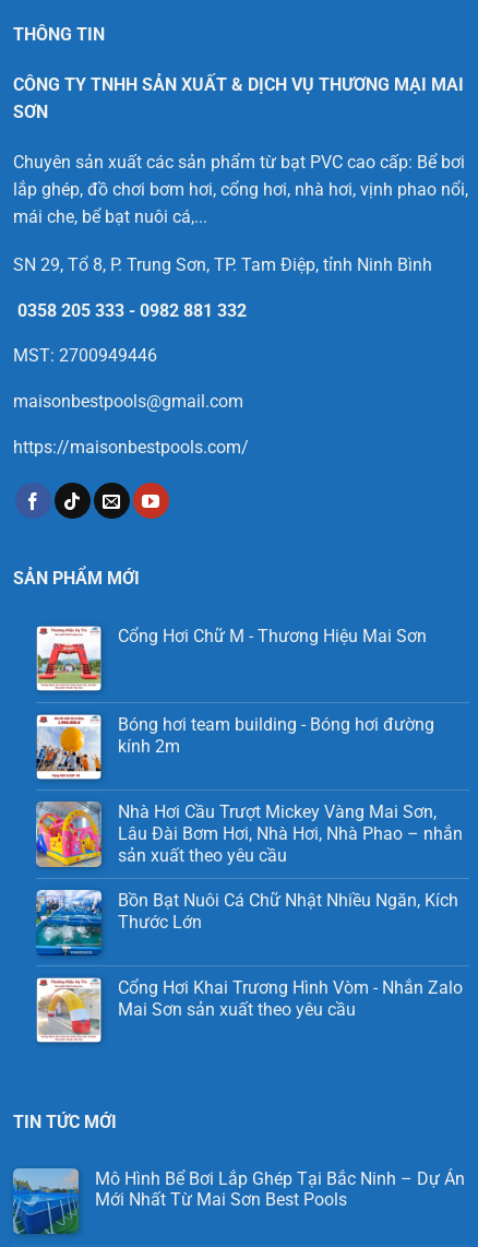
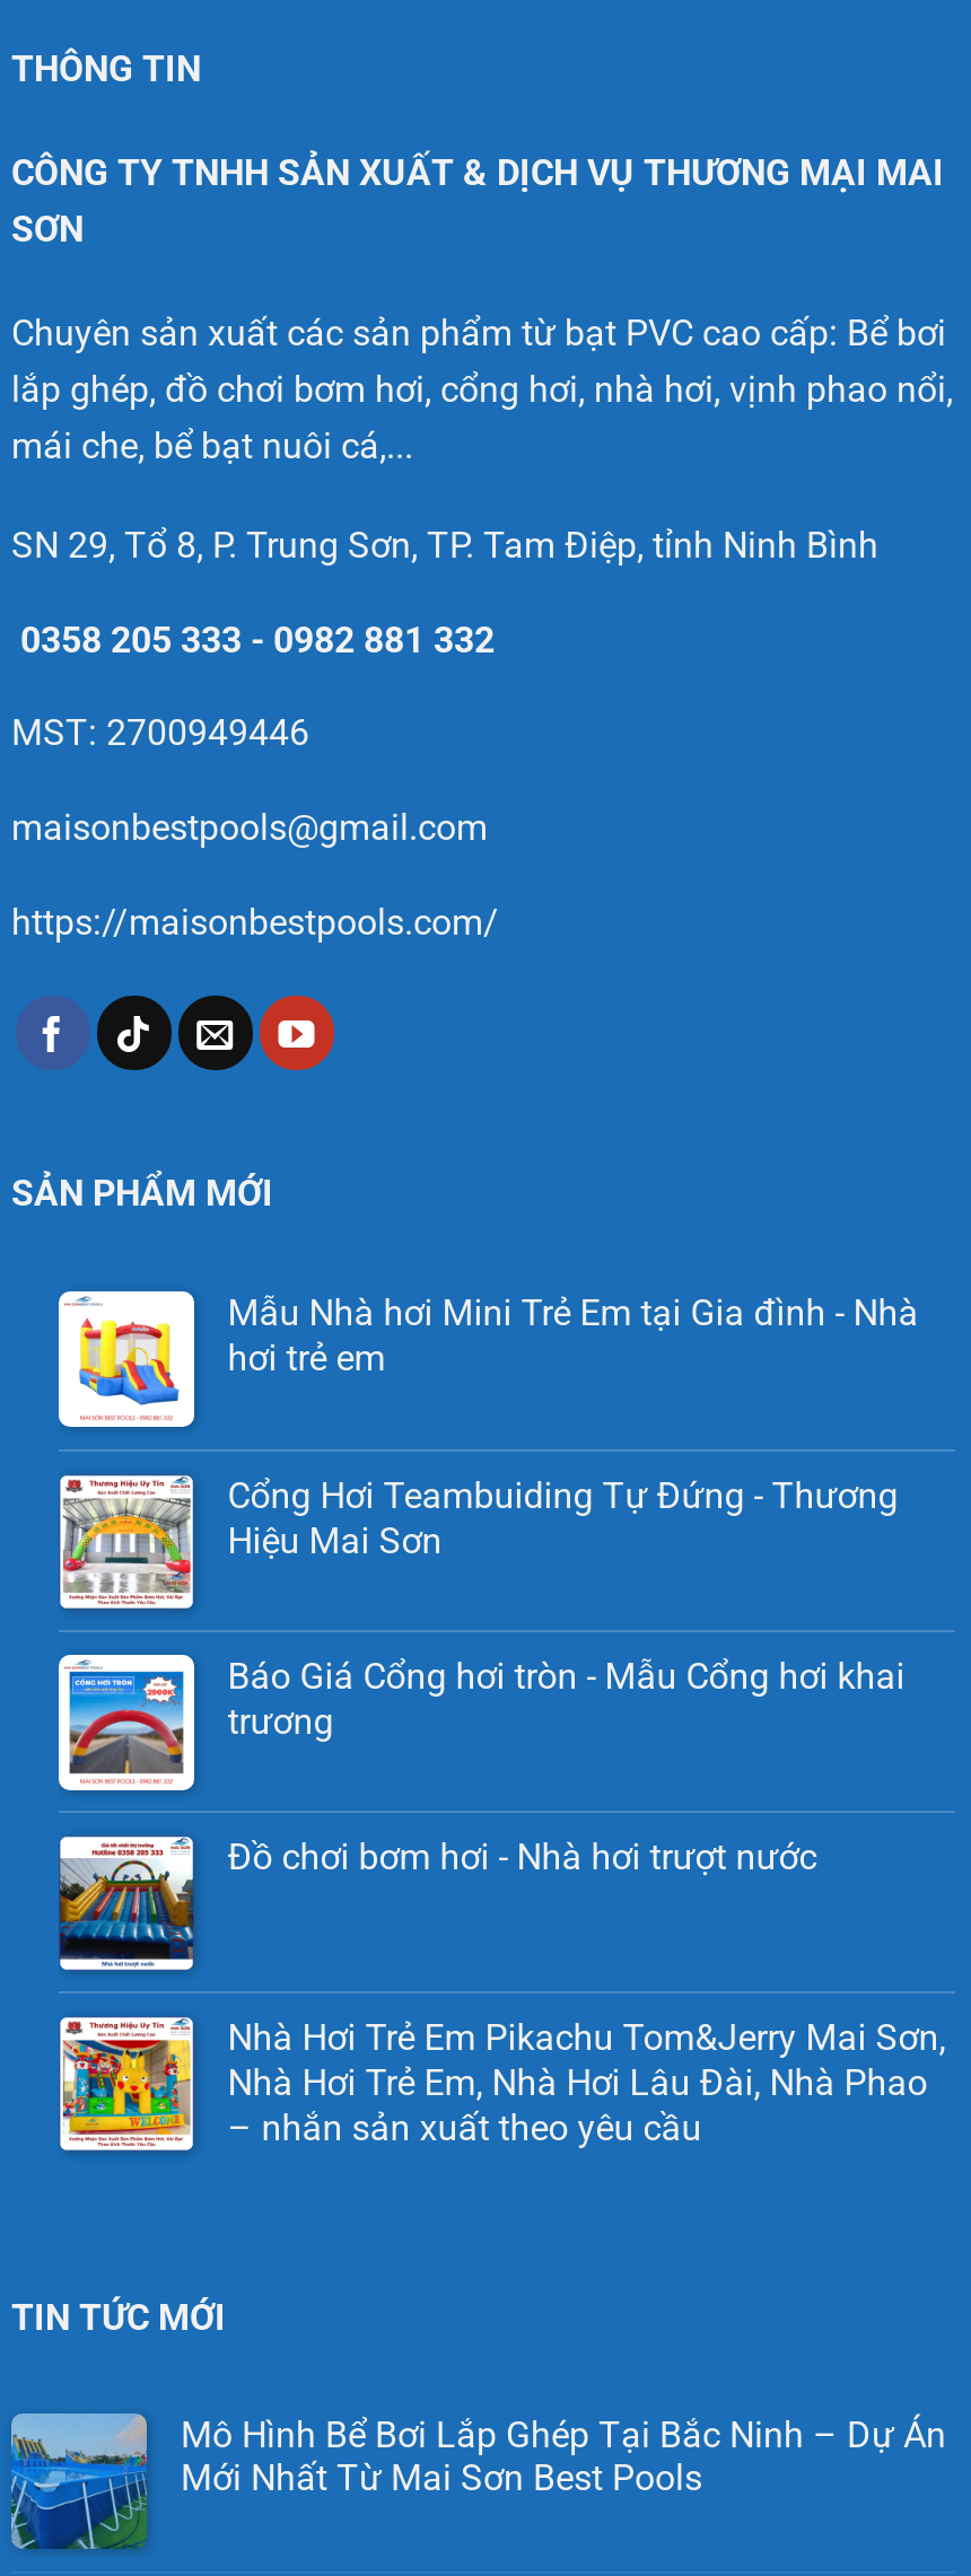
[36,625,426,691] [image] | Cổng Hơi Chữ M - Thương Hiệu Mai Sơn -> [56,1289,919,1429] [image] | Mẫu Nhà hơi Mini Trẻ Em tại Gia đình - Nhà | hơi trẻ em
[35,714,434,776] [image] | Bóng hơi team building - Bóng hơi đường | kính 2m -> [56,1474,898,1605] [image] | Cổng Hơi Teambuiding Tự Đứng - Thương | Hiệu Mai Sơn
[35,800,463,868] [image] | Nhà Hơi Cầu Trượt Mickey Vàng Mai Sơn, | Lâu Đài Bơm Hơi, Nhà Hơi, Nhà Phao – nhắn | sản xuất theo yêu cầu -> [56,1653,905,1793] [image] | Báo Giá Cổng hơi tròn - Mẫu Cổng hơi khai | trương
[35,889,458,957] [image] | Bồn Bạt Nuôi Cá Chữ Nhật Nhiều Ngăn, Kích | Thước Lớn -> [56,1835,817,1973] [image] | Đồ chơi bơm hơi - Nhà hơi trượt nước
[37,977,463,1035] [image] | Cổng Hơi Khai Trương Hình Vòm - Nhắn Zalo | Mai Sơn sản xuất theo yêu cầu -> [61,2015,946,2149] [image] | Nhà Hơi Trẻ Em Pikachu Tom&Jerry Mai Sơn, | Nhà Hơi Trẻ Em, Nhà Hơi Lâu Đài, Nhà Phao | – nhắn sản xuất theo yêu cầu

